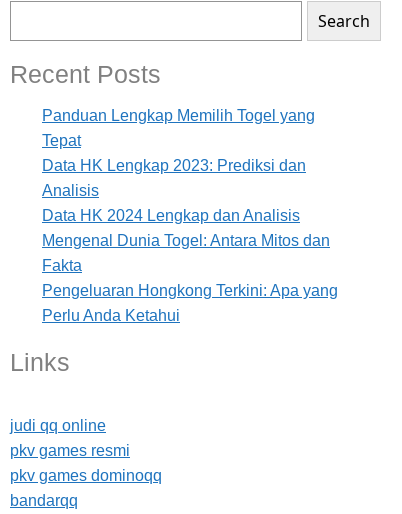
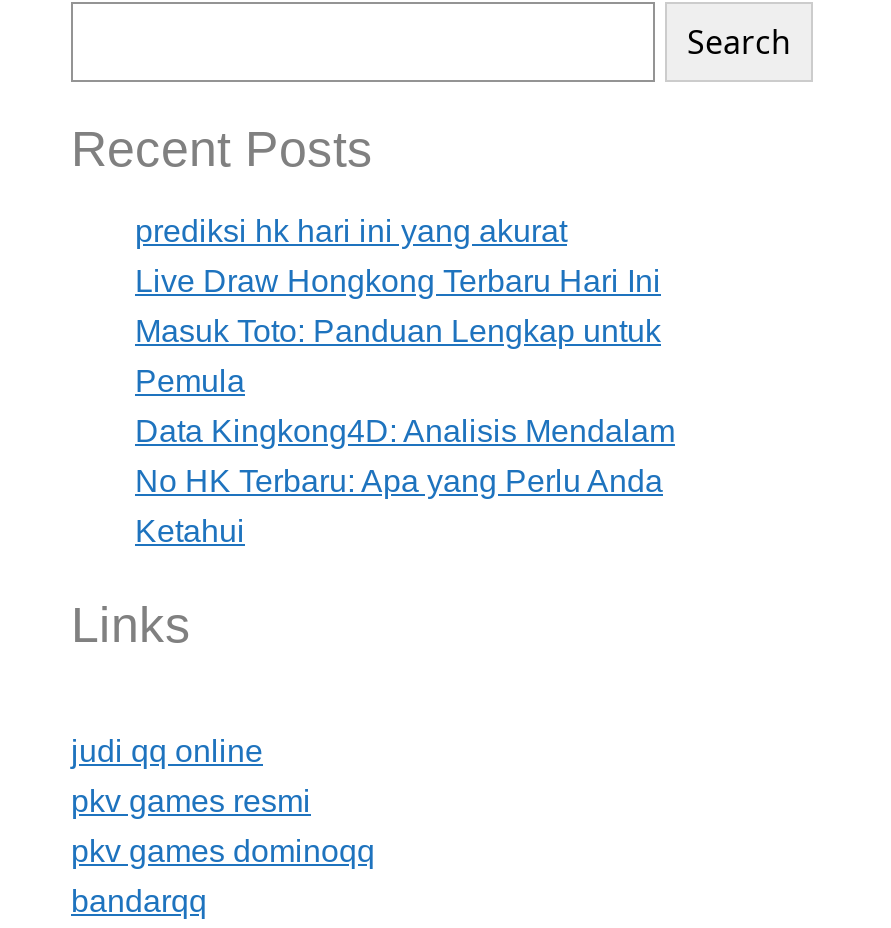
[42,107,338,324] Panduan Lengkap Memilih Togel yang | Tepat | Data HK Lengkap 2023: Prediksi dan | Analisis | Data HK 2024 Lengkap dan Analisis | Mengenal Dunia Togel: Antara Mitos dan | Fakta | Pengeluaran Hongkong Terkini: Apa yang | Perlu Anda Ketahui -> [135,214,675,548] prediksi hk hari ini yang akurat | Live Draw Hongkong Terbaru Hari Ini | Masuk Toto: Panduan Lengkap untuk | Pemula | Data Kingkong4D: Analisis Mendalam | No HK Terbaru: Apa yang Perlu Anda | Ketahui

